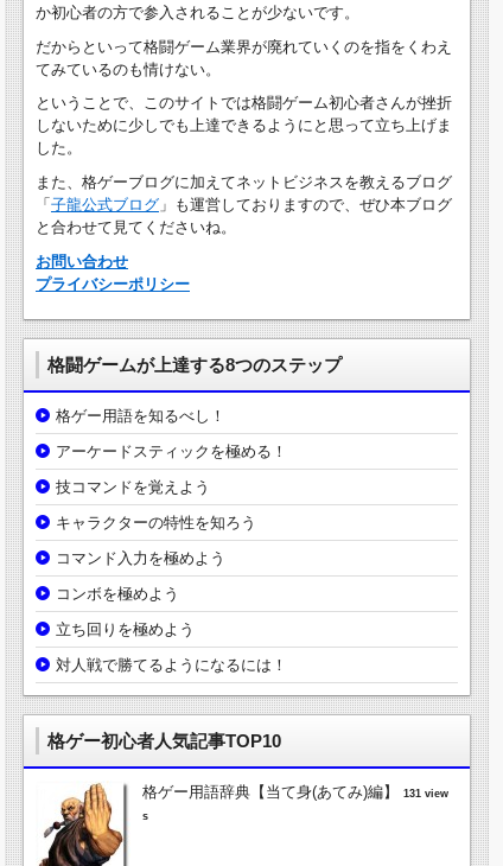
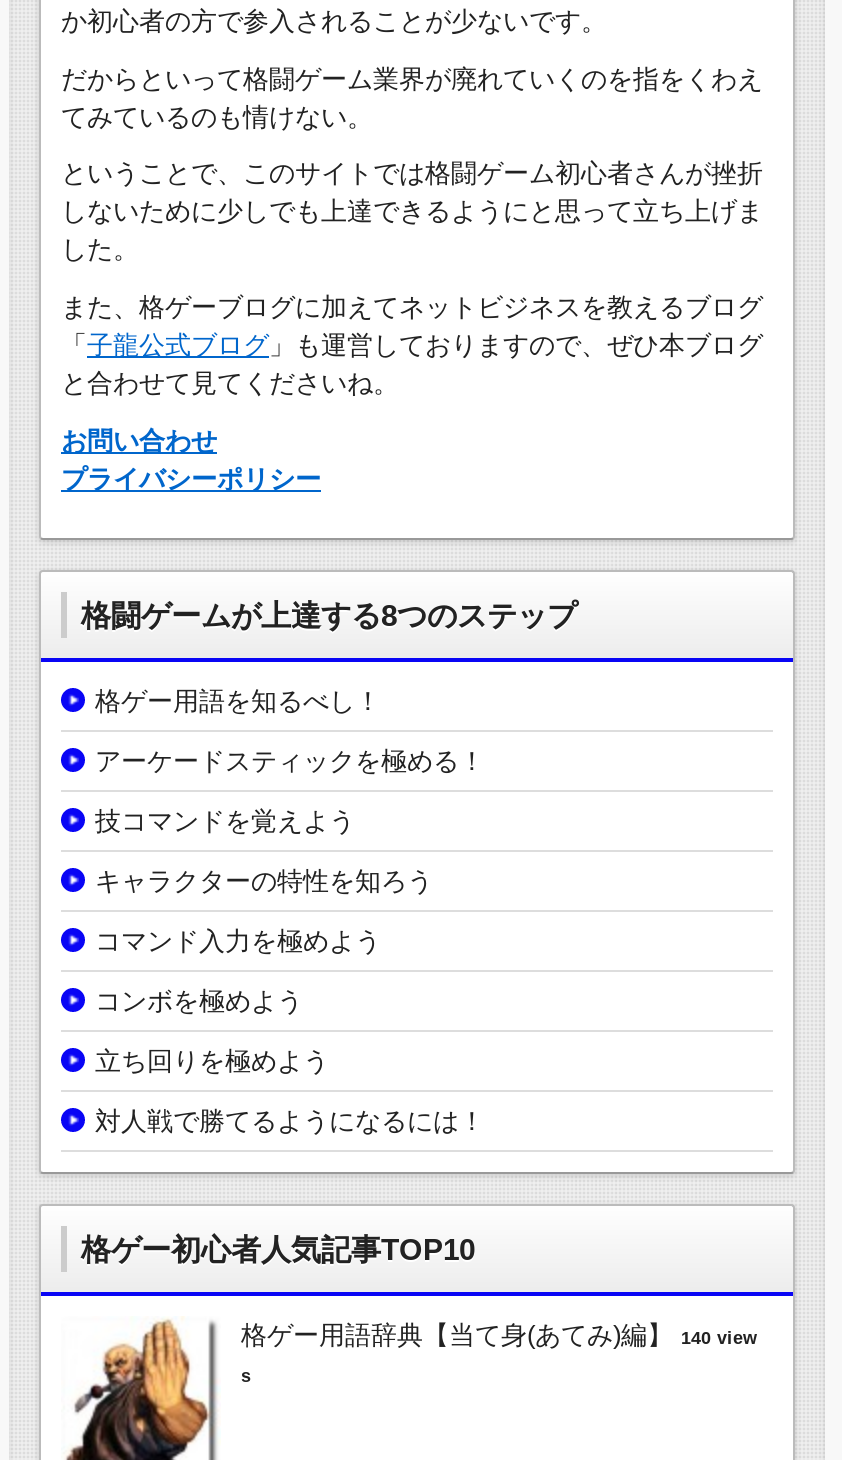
[142,782,448,800] 格ゲー用語辞典【当て身(あてみ)編】 131 view -> [241,1319,757,1349] 格ゲー用語辞典【当て身(あてみ)編】 140 view

